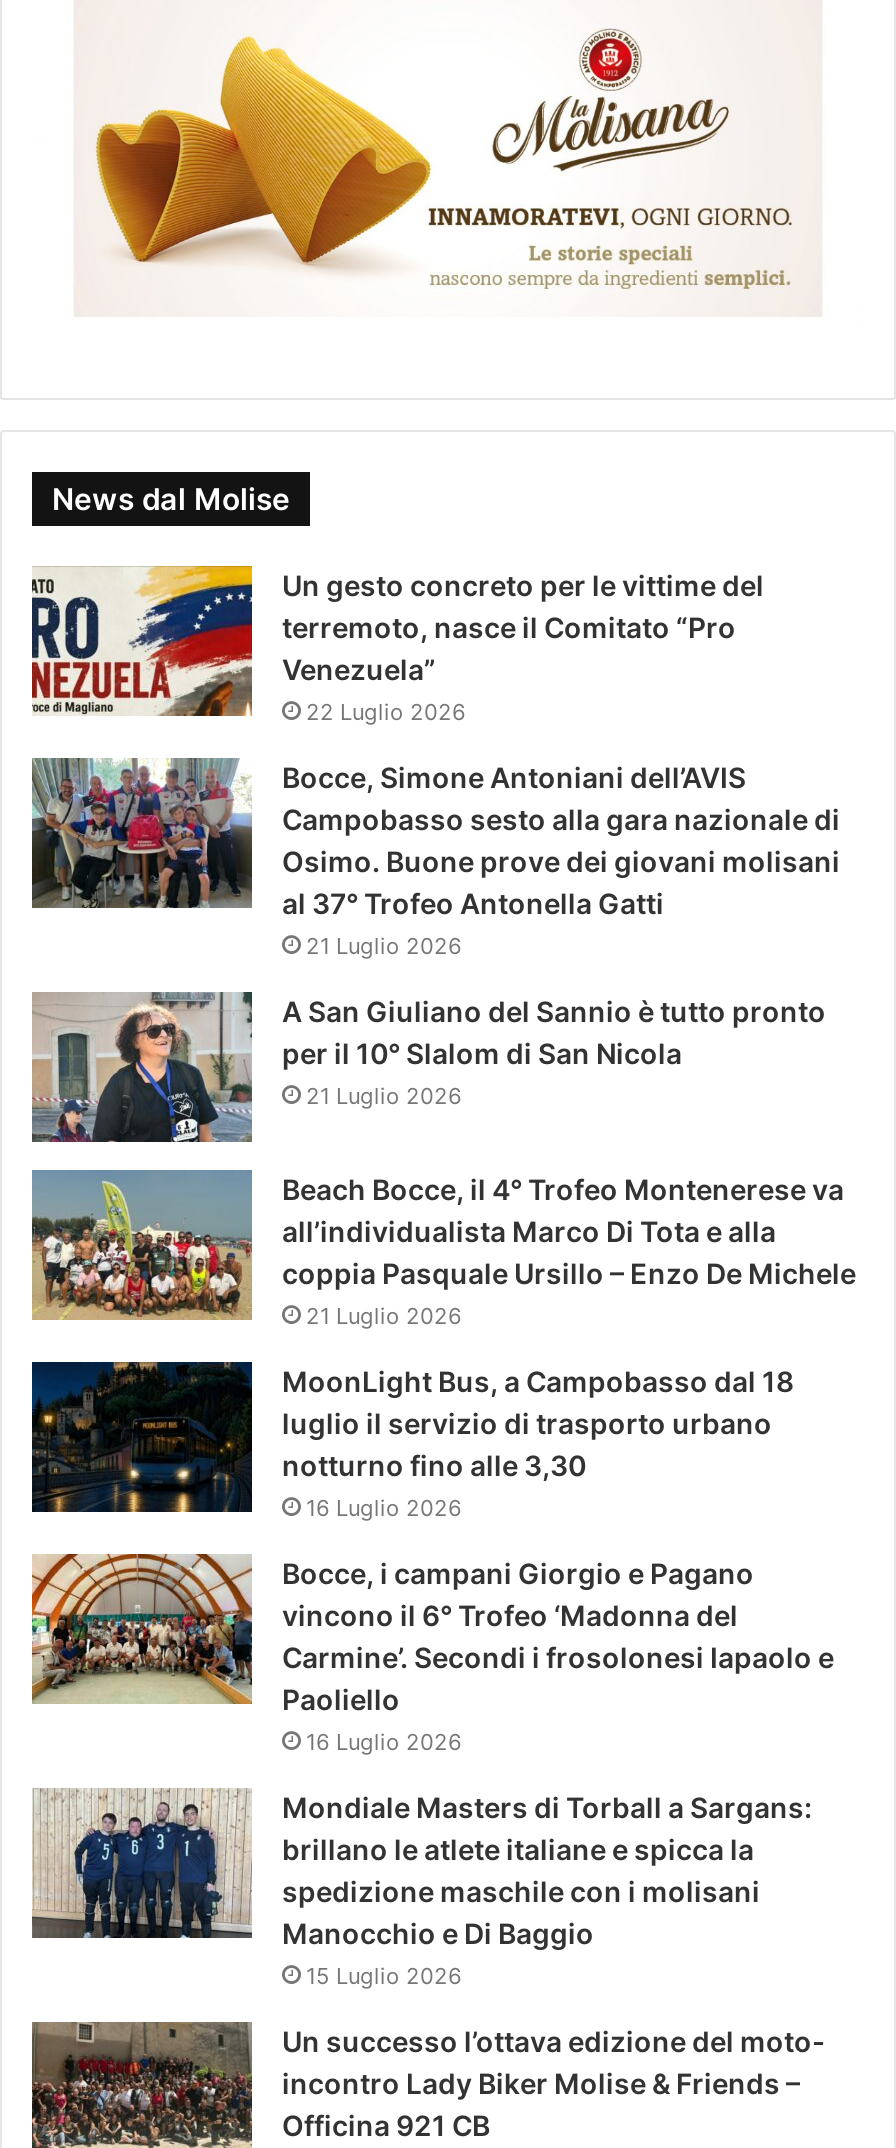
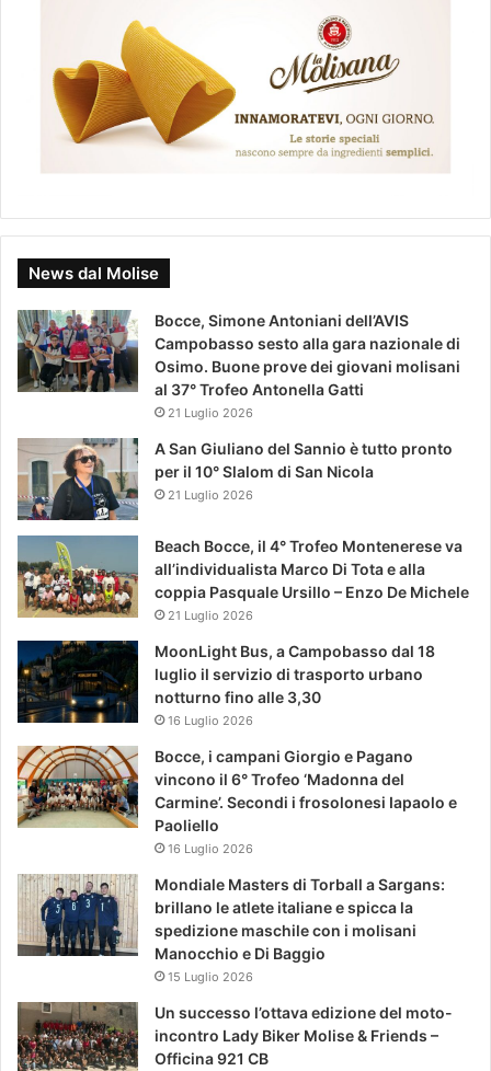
[30,564,764,726] [image] | Un gesto concreto per le vittime del | terremoto, nasce il Comitato “Pro | Venezuela” | 22 Luglio 2026 -> none

